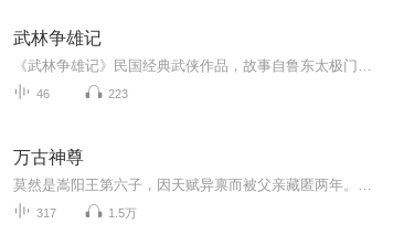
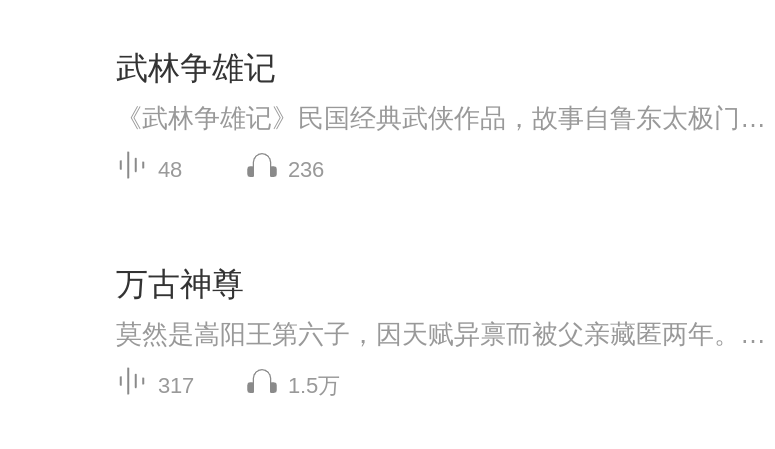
[36,87,50,100] 46 -> [158,157,182,181] 48
[108,87,128,100] 223 -> [288,157,324,181] 236

